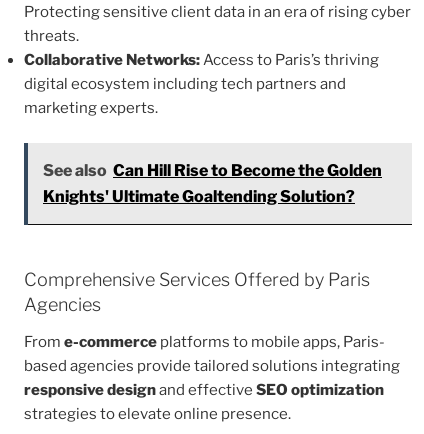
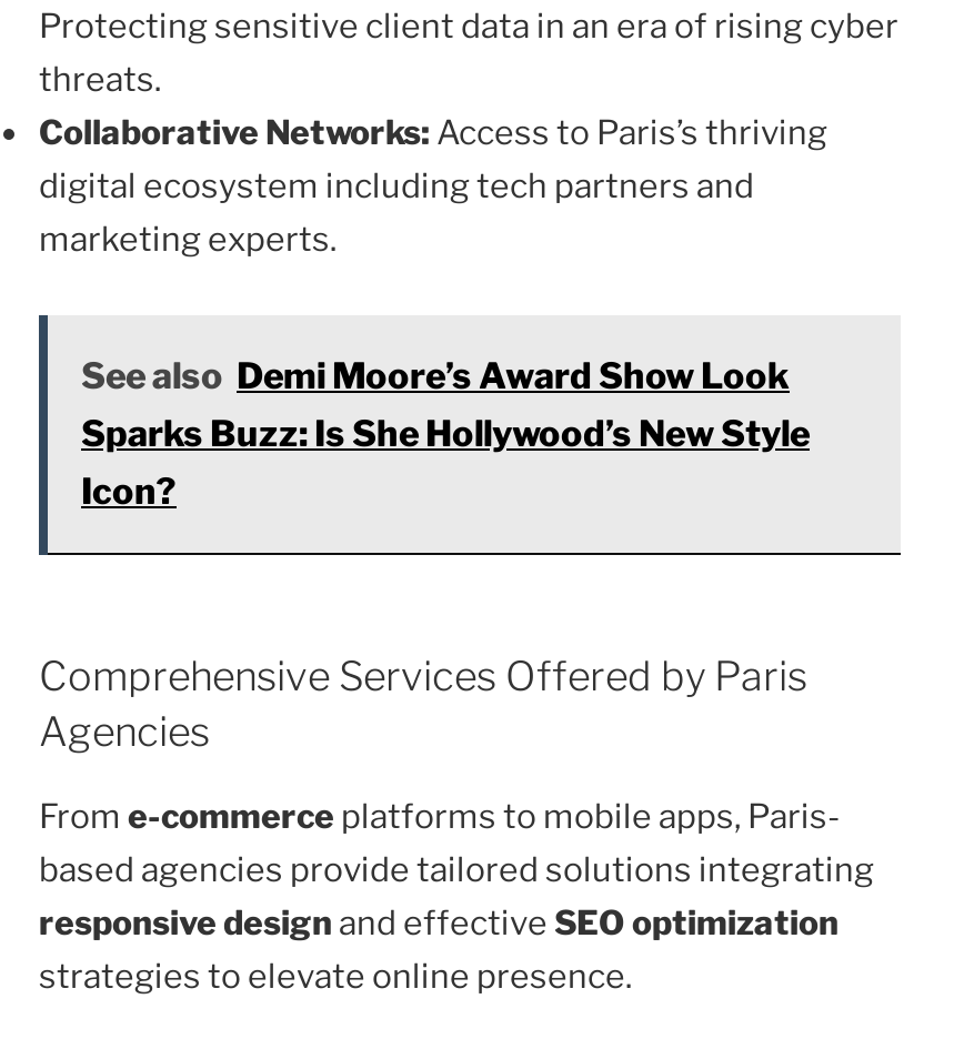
[43,161,382,206] See also Can Hill Rise to Become the Golden | Knights' Ultimate Goaltending Solution? -> [81,357,810,514] See also Demi Moore’s Award Show Look | Sparks Buzz: Is She Hollywood’s New Style | Icon?

